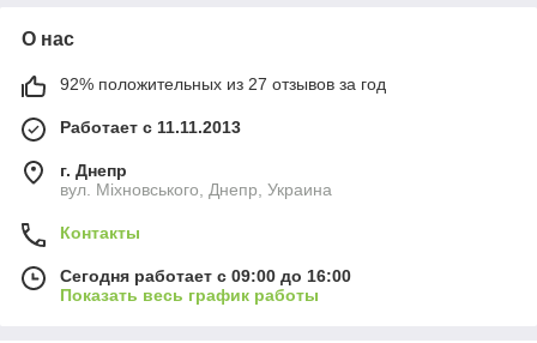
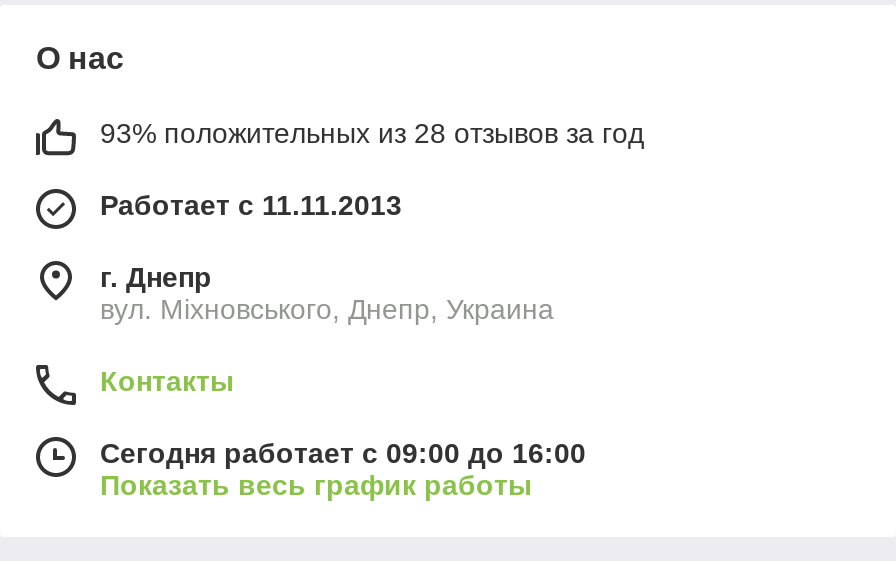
[60,74,386,93] 92% положительных из 27 отзывов за год -> [100,117,644,149] 93% положительных из 28 отзывов за год

